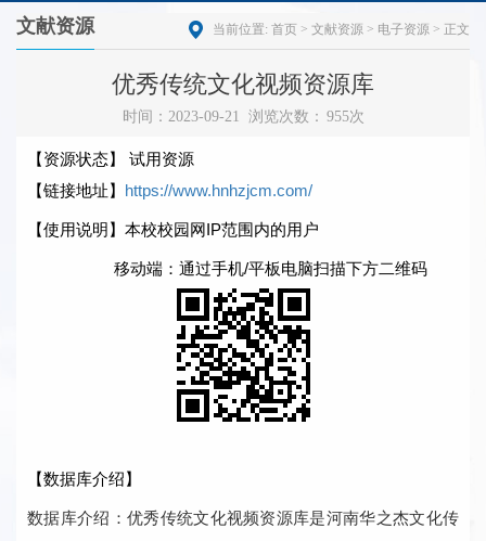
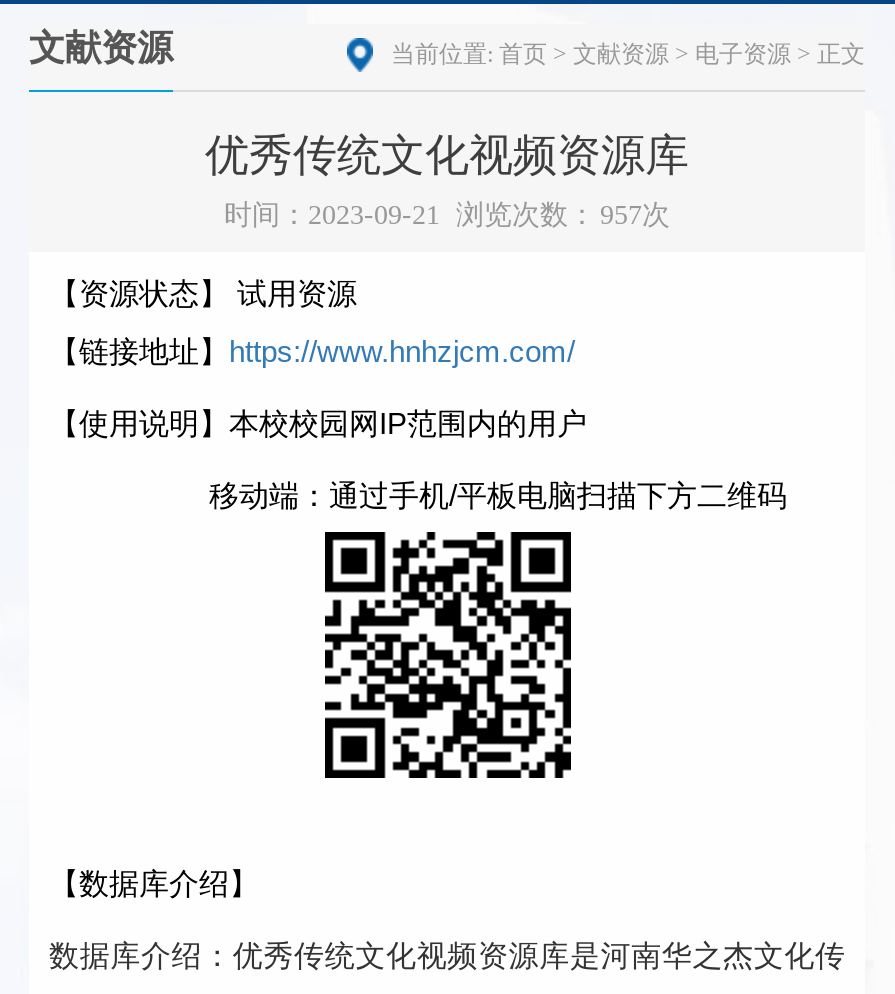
[122,108,364,125] 时间：2023-09-21 浏览次数： 955次 -> [224,200,670,230] 时间：2023-09-21 浏览次数： 957次

